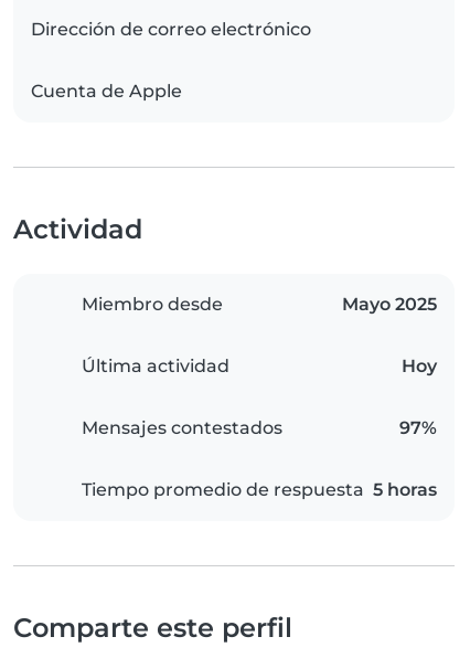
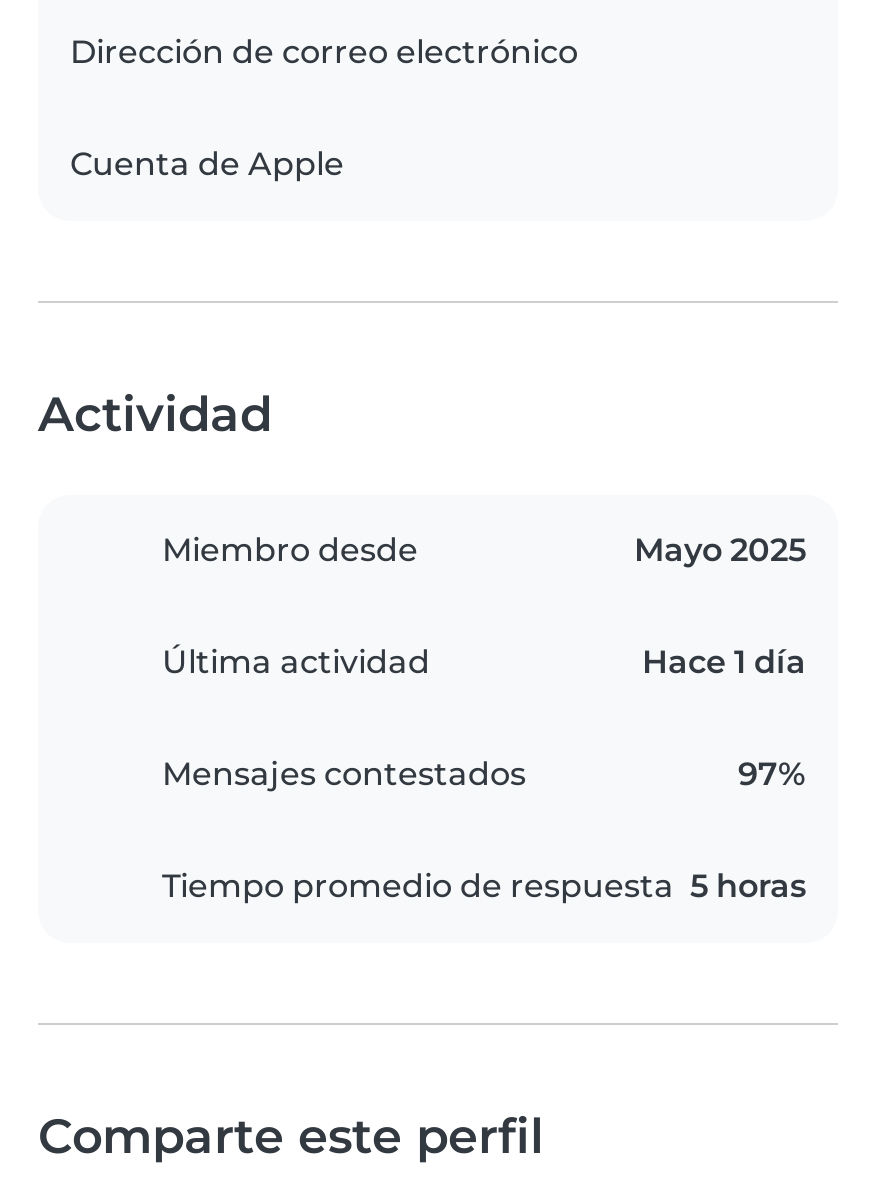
[402,356,437,377] Hoy -> [642,644,806,682] Hace 1 día

